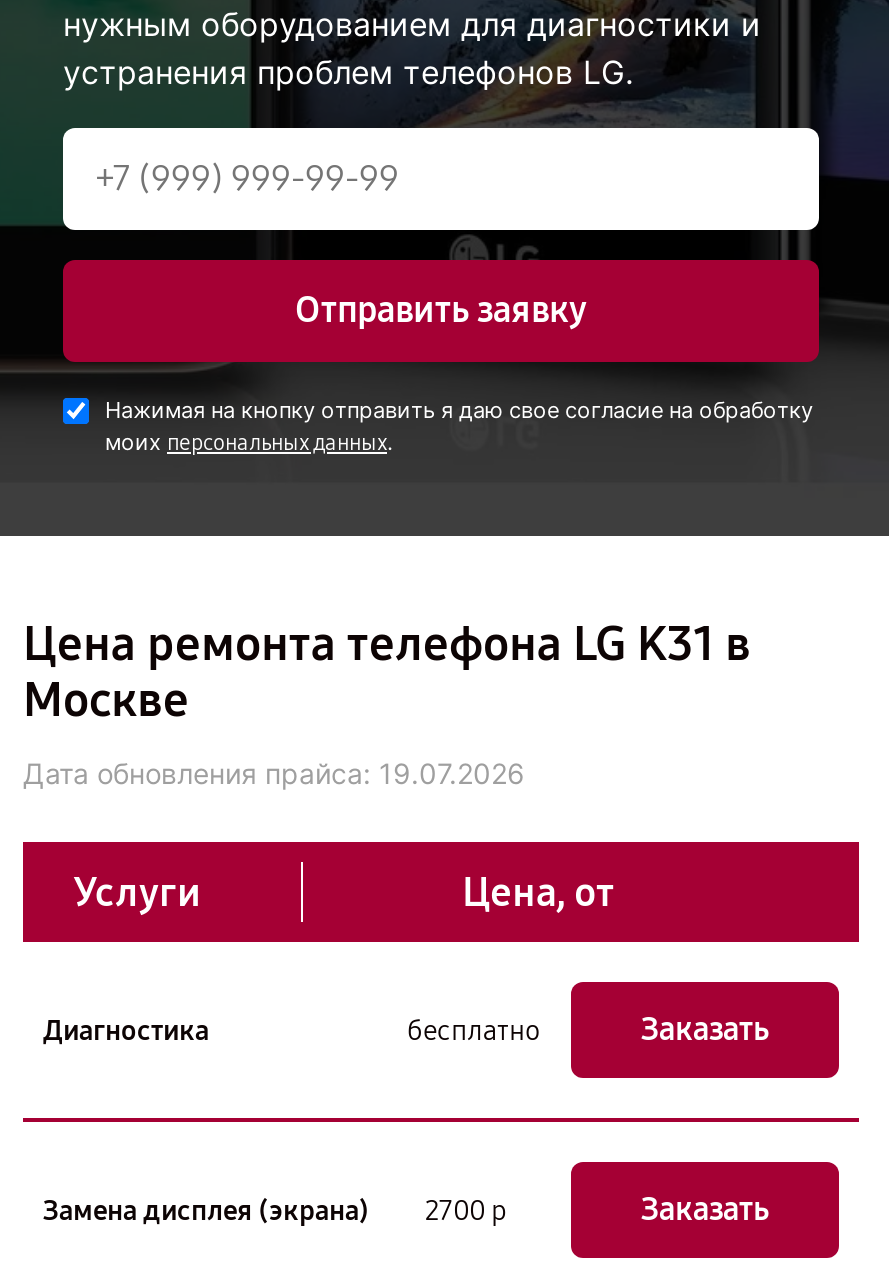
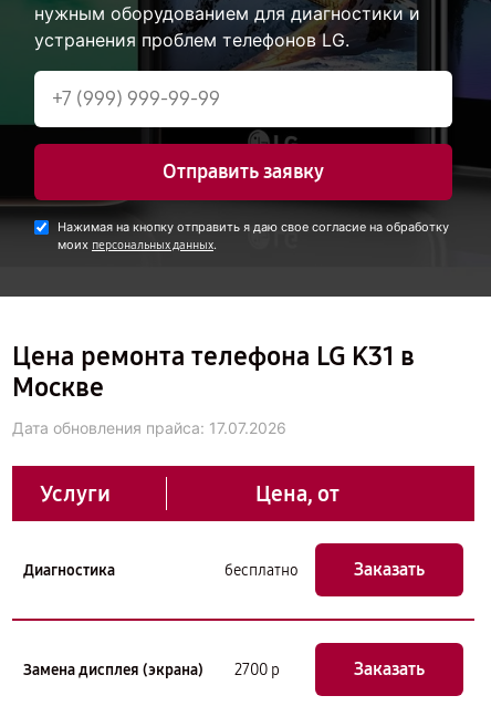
[23,756,525,790] Дата обновления прайса: 19.07.2026 -> [12,418,286,437] Дата обновления прайса: 17.07.2026

